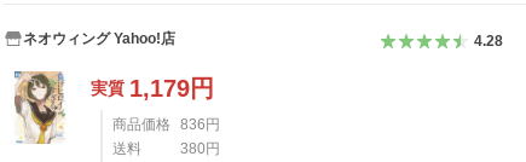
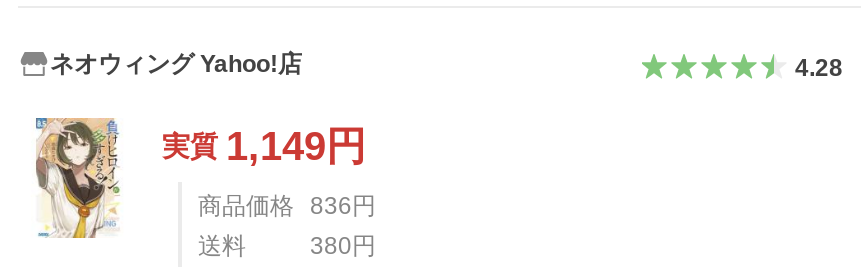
[91,75,214,102] 実質1,179円 -> [162,123,366,167] 実質1,149円

